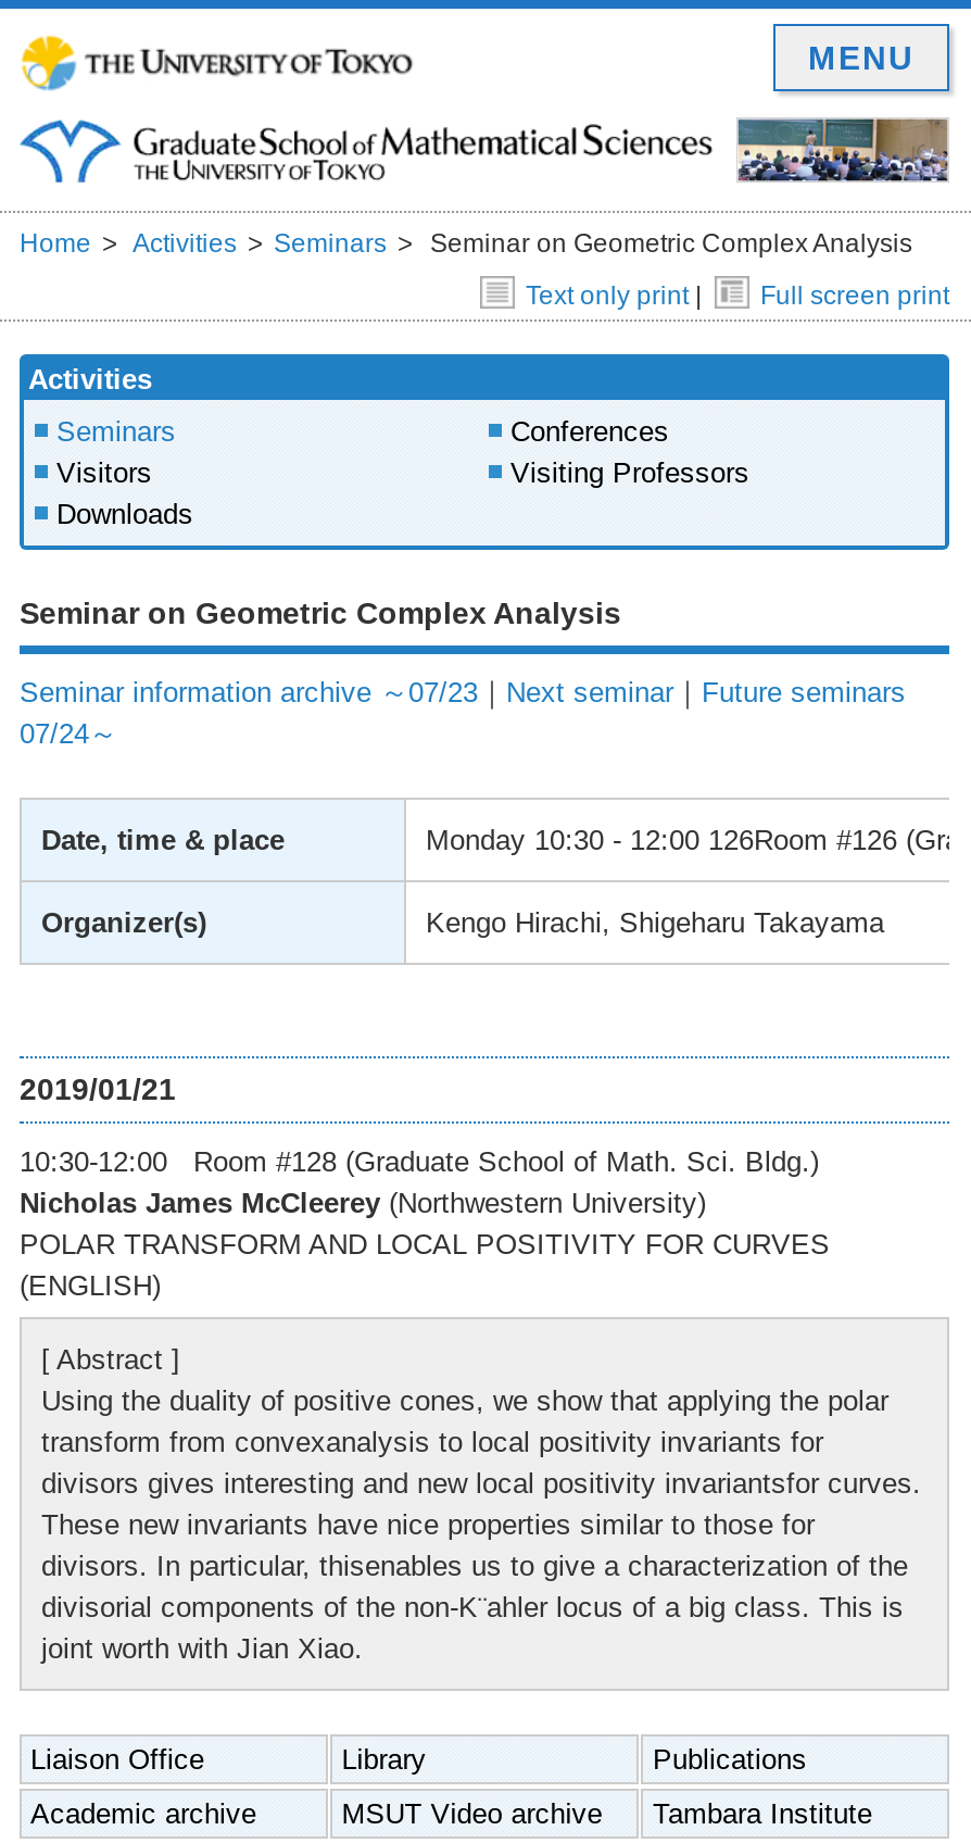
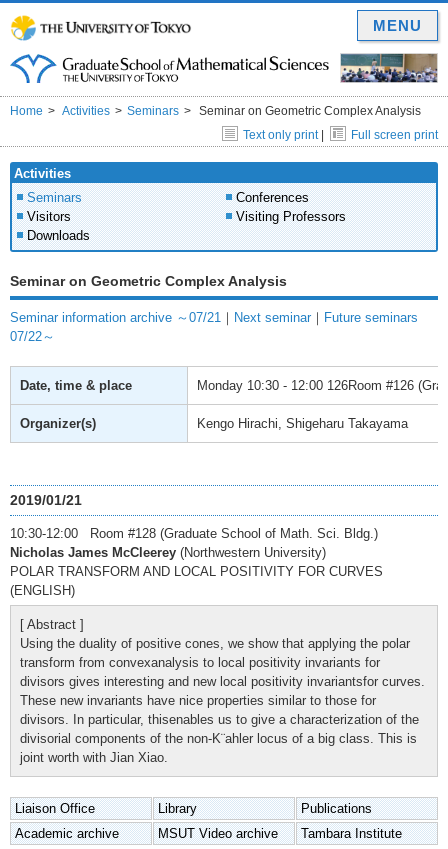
[20,676,906,709] Seminar information archive ～07/23｜Next seminar｜Future seminars -> [10,310,418,325] Seminar information archive ～07/21｜Next seminar｜Future seminars
[20,717,117,750] 07/24～ -> [10,329,55,344] 07/22～

